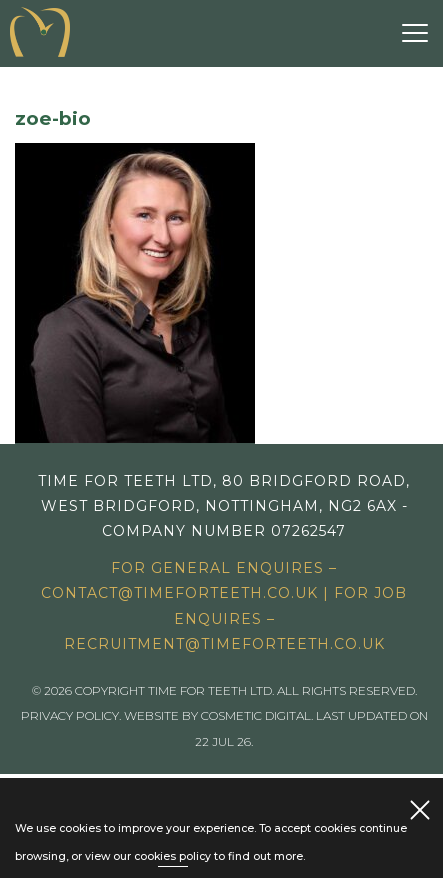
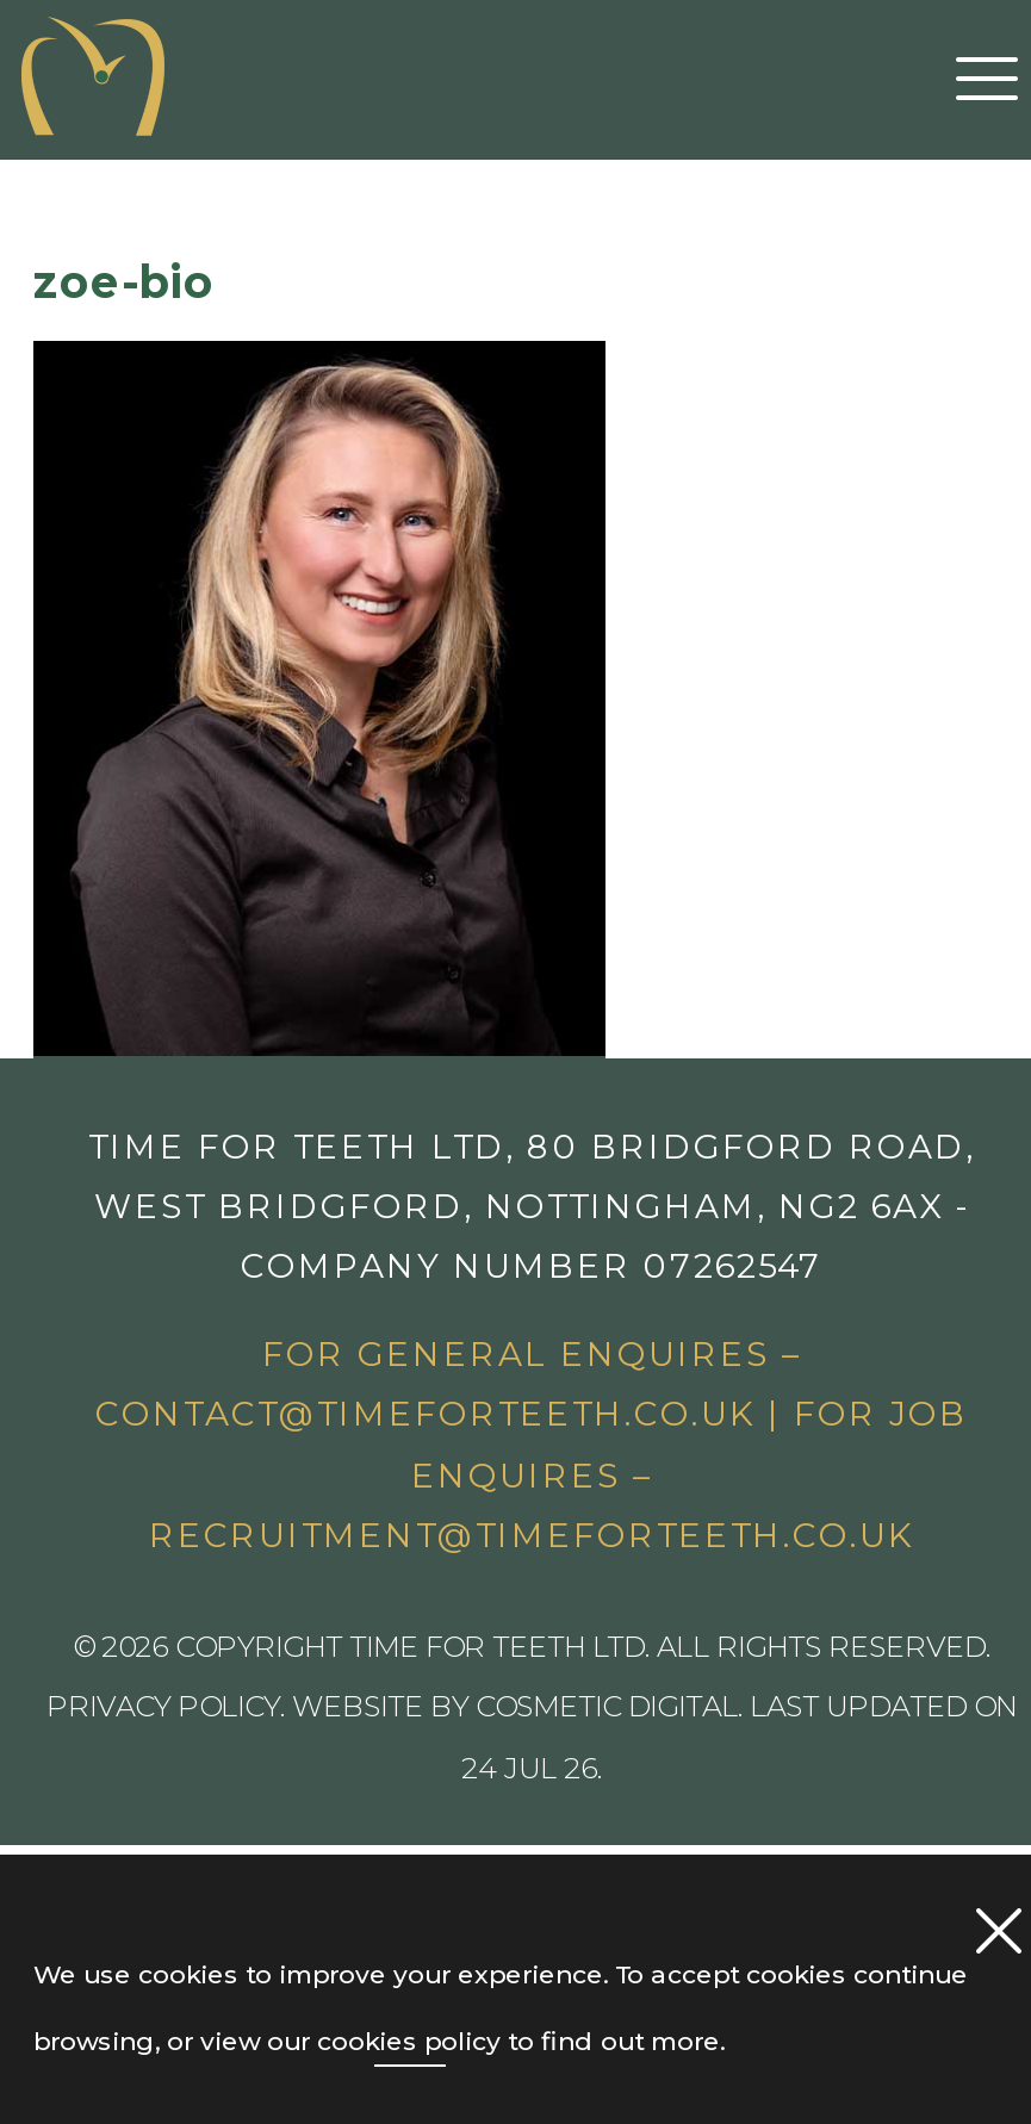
[195,734,253,749] 22 JUL 26. -> [461,1750,602,1785] 24 JUL 26.

